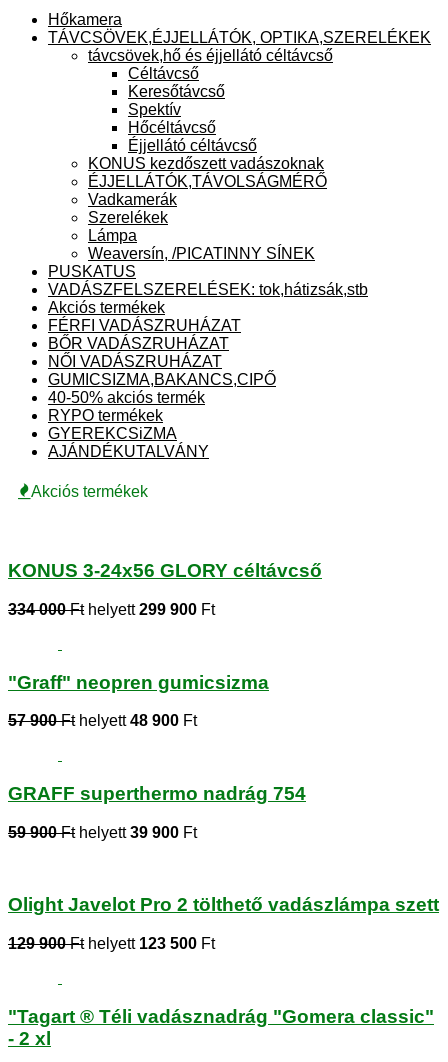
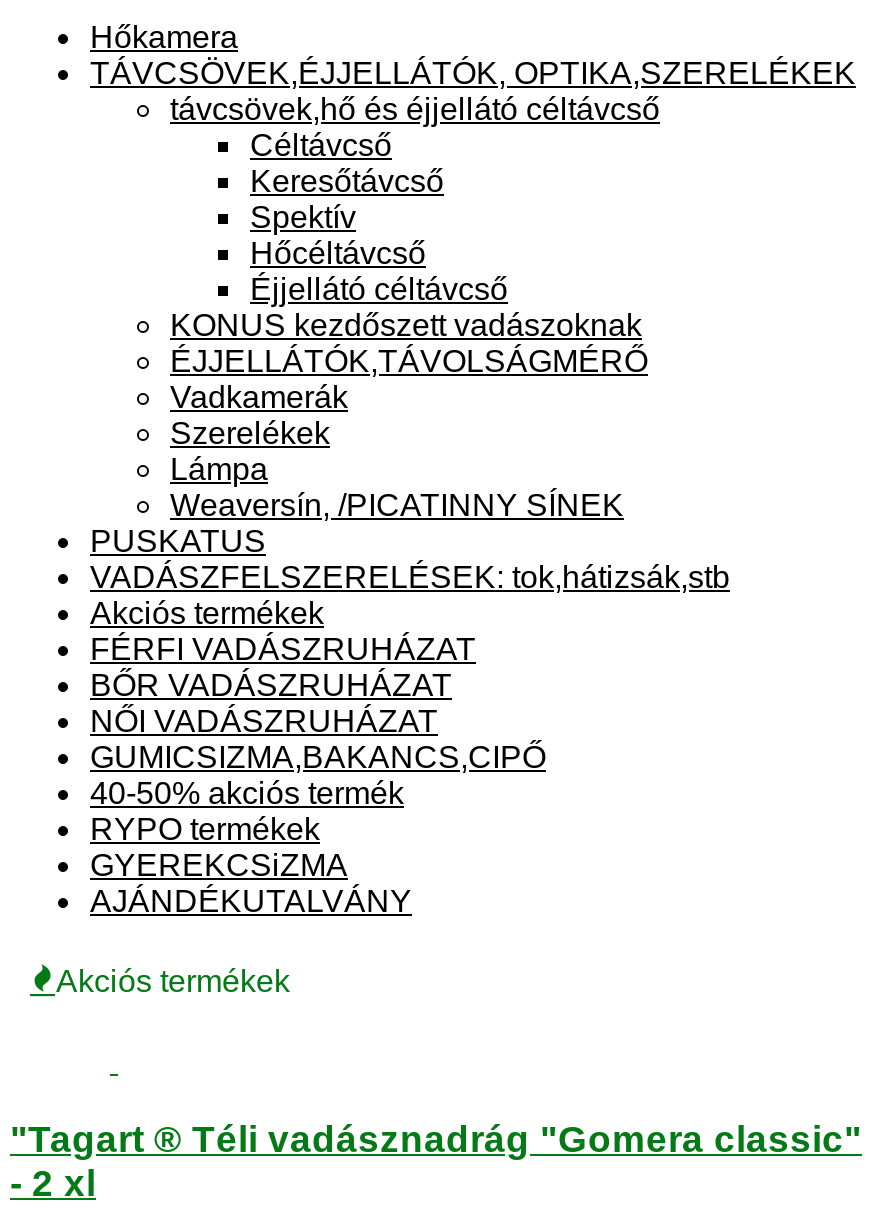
[8,560,322,618] KONUS 3-24x56 GLORY céltávcső | 334 000 Ft helyett 299 900 Ft -> none
[8,671,269,729] "Graff" neopren gumicsizma | 57 900 Ft helyett 48 900 Ft -> none
[8,783,306,841] GRAFF superthermo nadrág 754 | 59 900 Ft helyett 39 900 Ft -> none
[8,894,439,952] Olight Javelot Pro 2 tölthető vadászlámpa szett | 129 900 Ft helyett 123 500 Ft -> none

